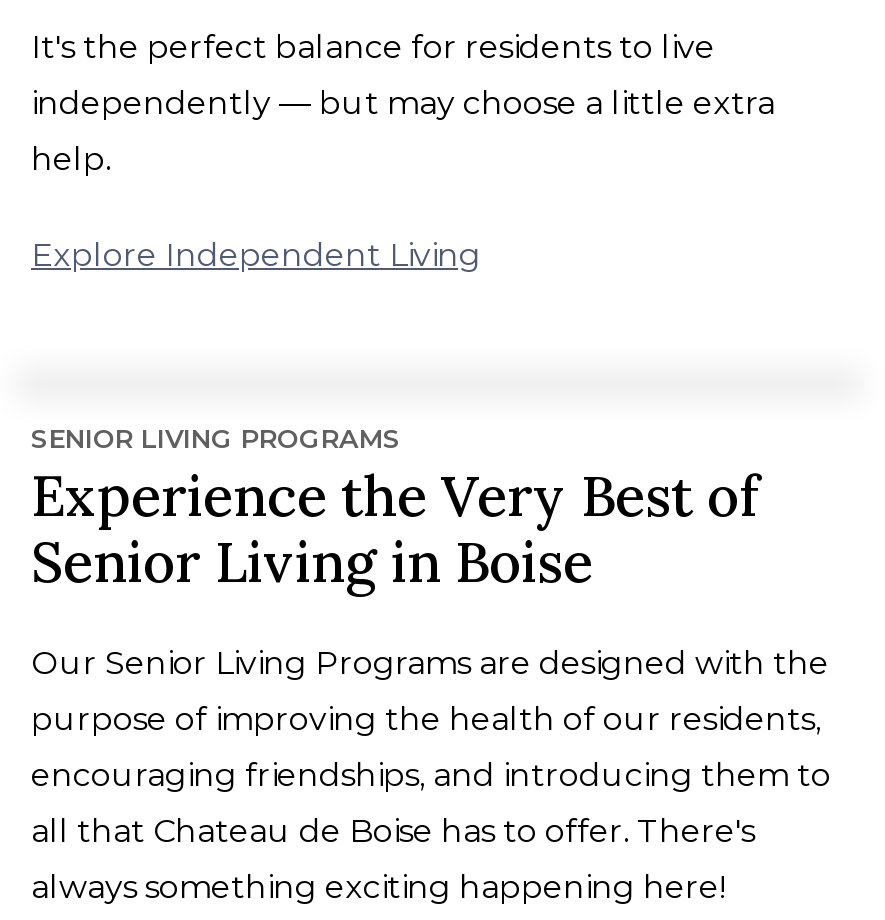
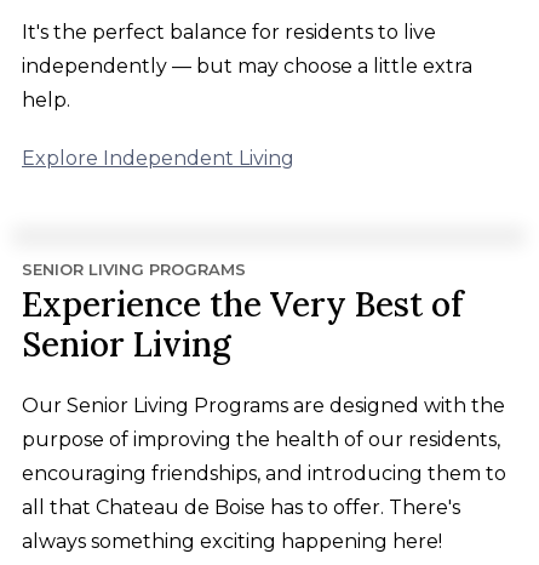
[31,526,593,598] Senior Living in Boise -> [22,323,231,366] Senior Living

